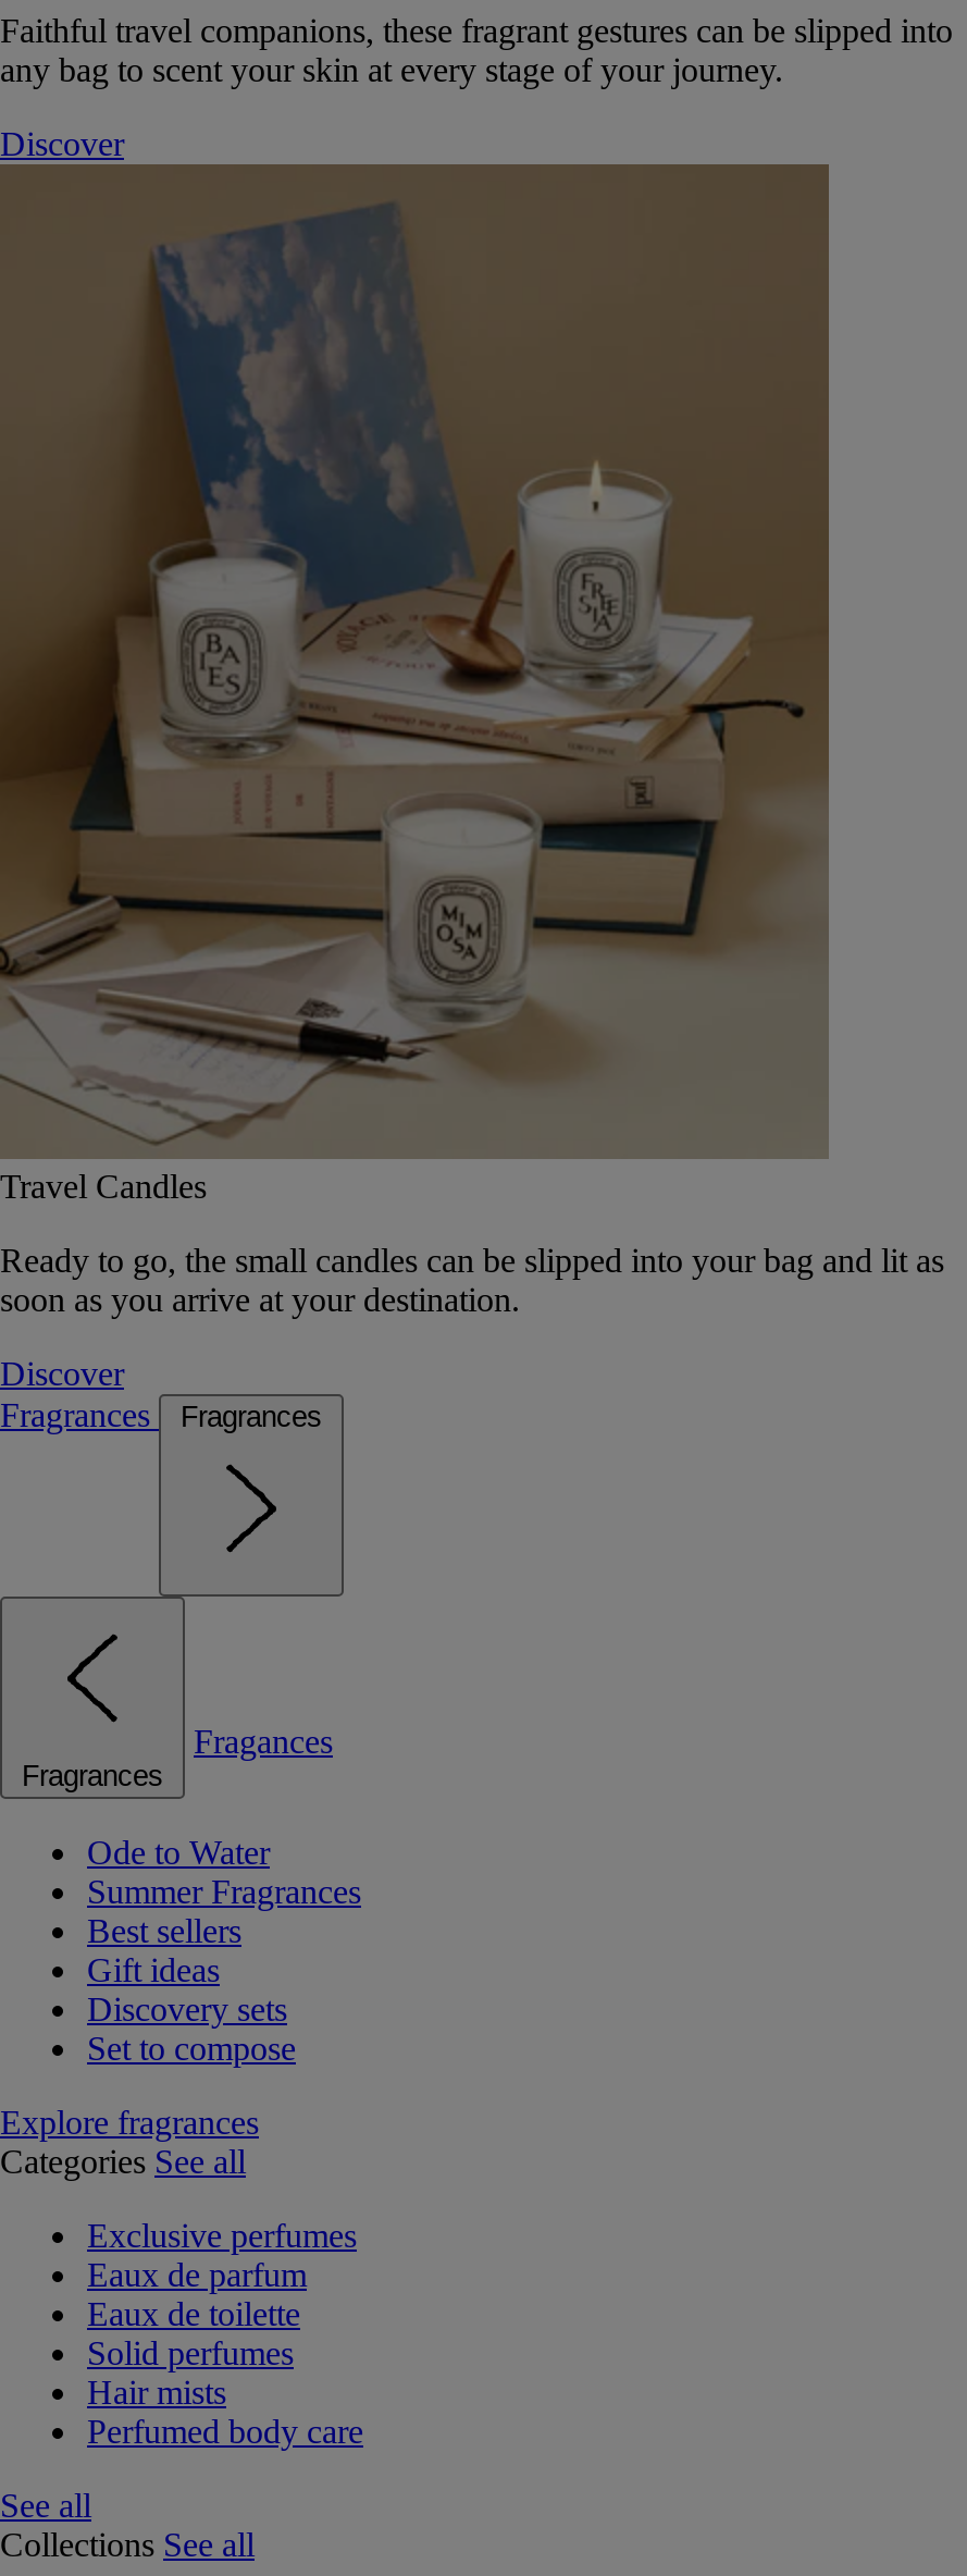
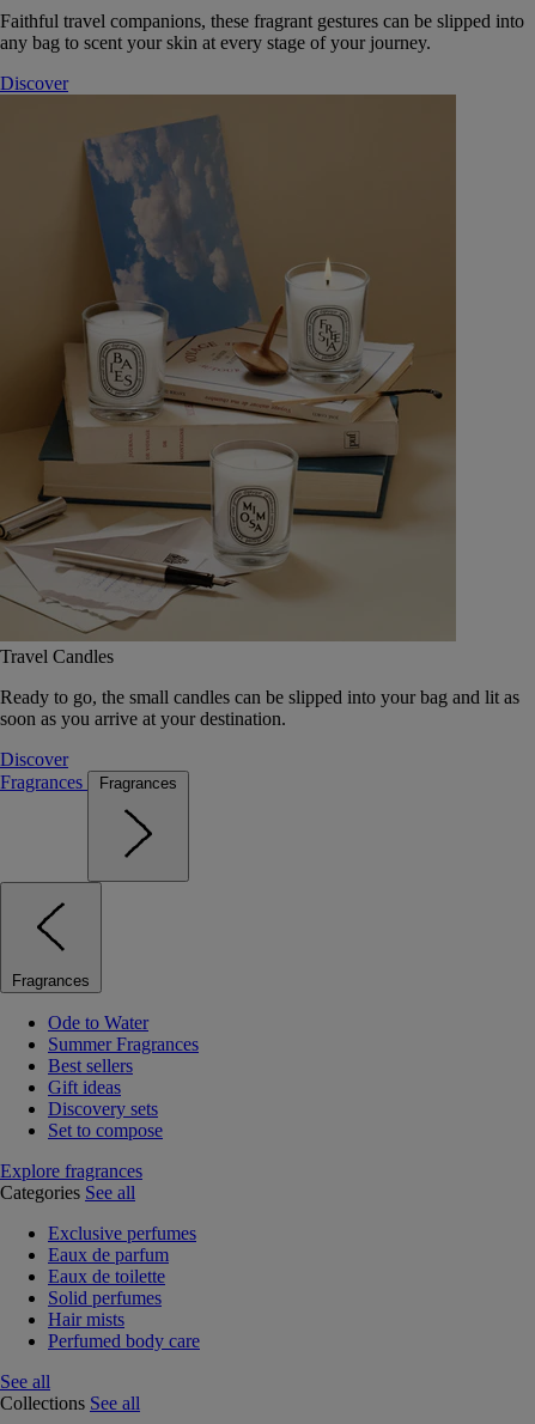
[194,1723,333,1760] Fragances -> none

